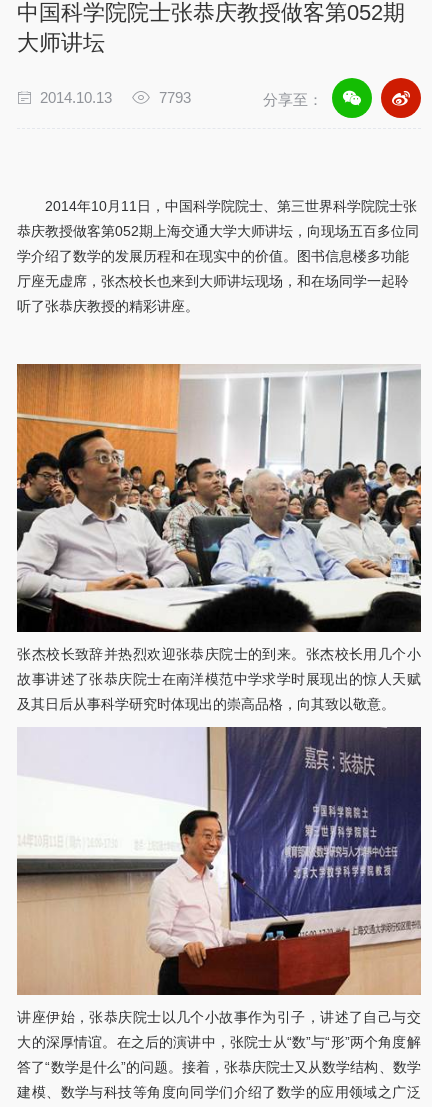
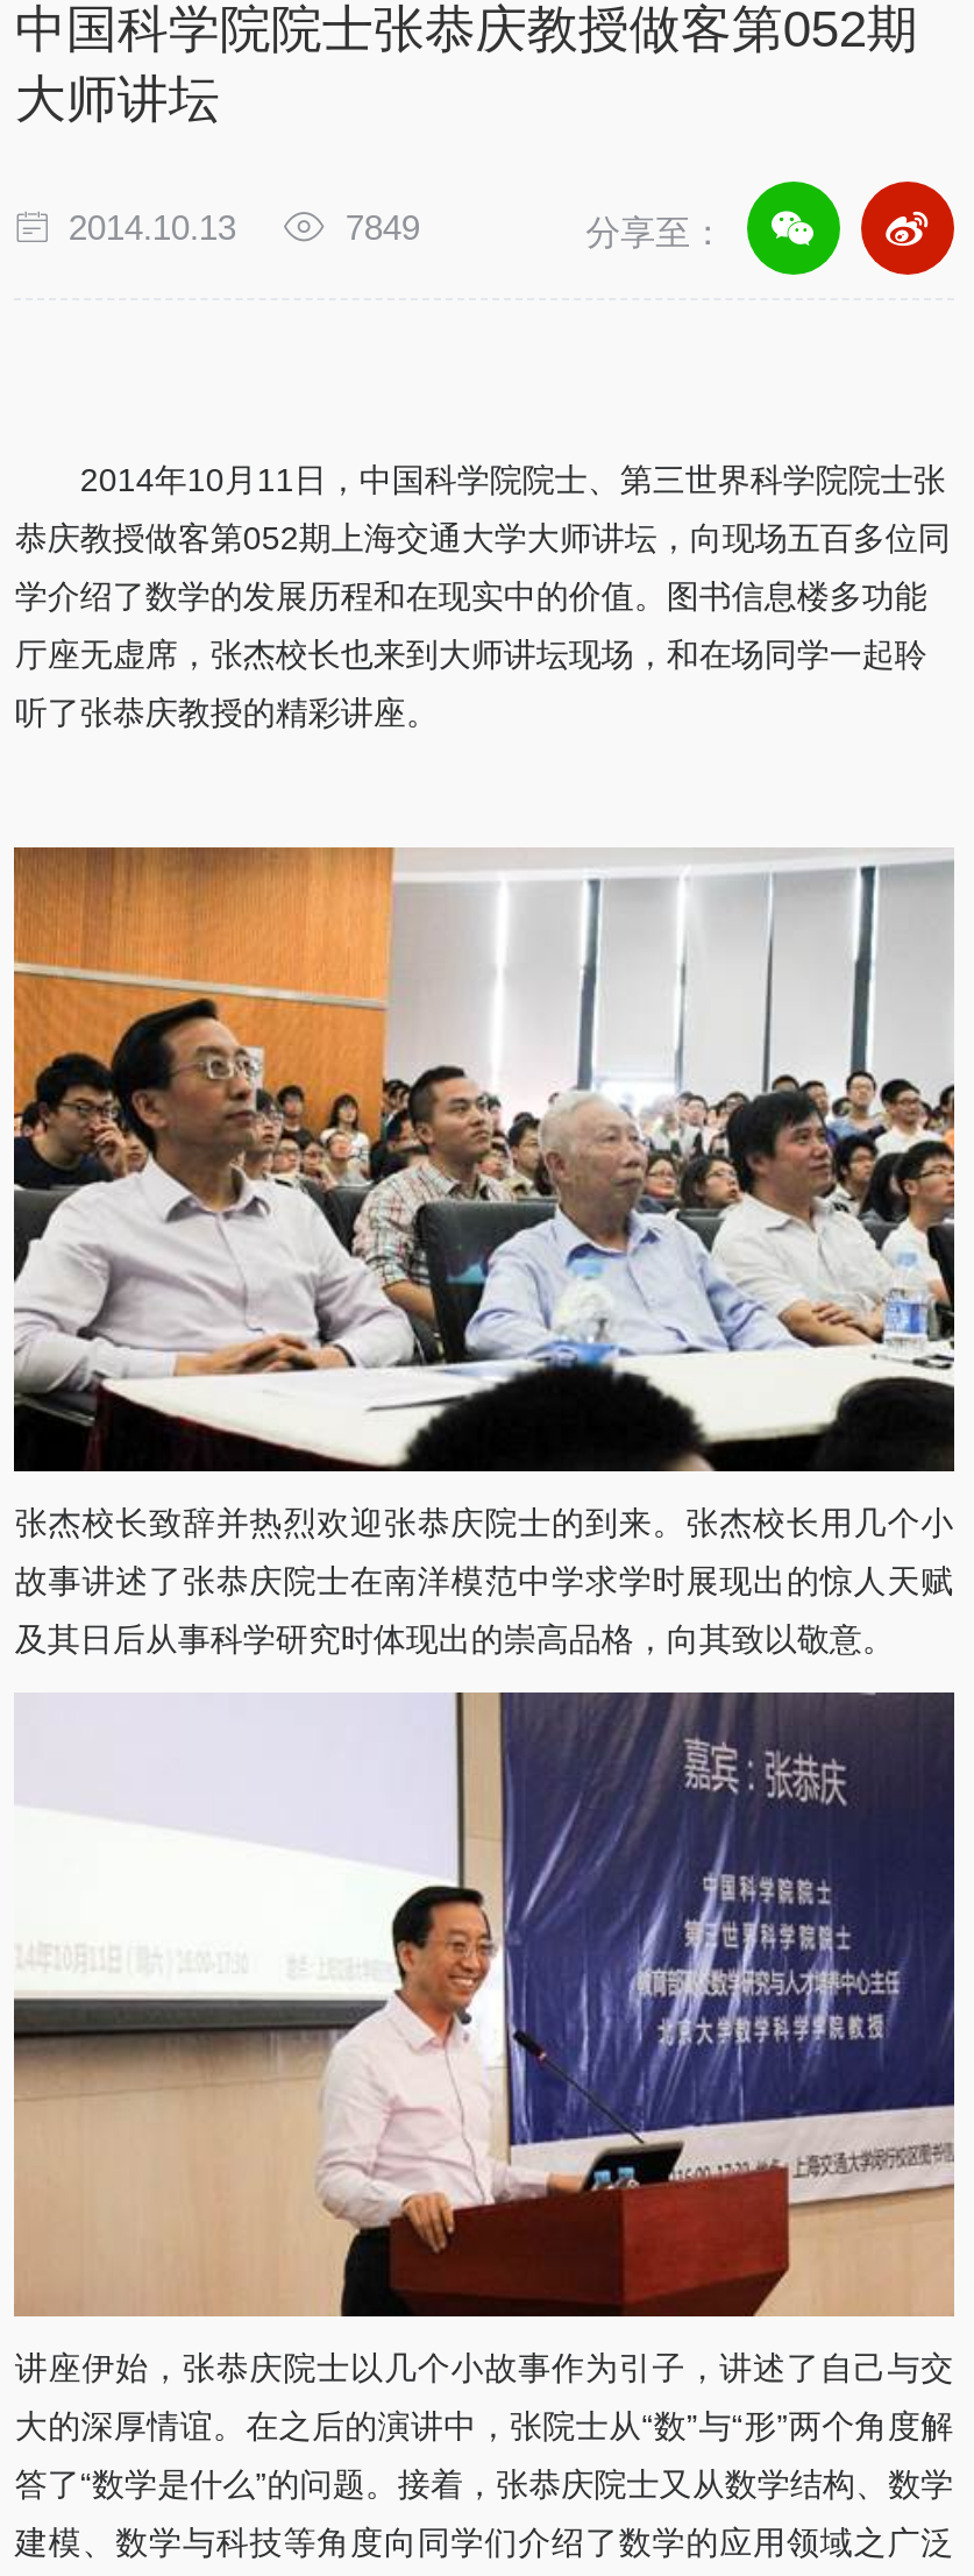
[159,89,191,106] 7793 -> [345,207,420,247] 7849

